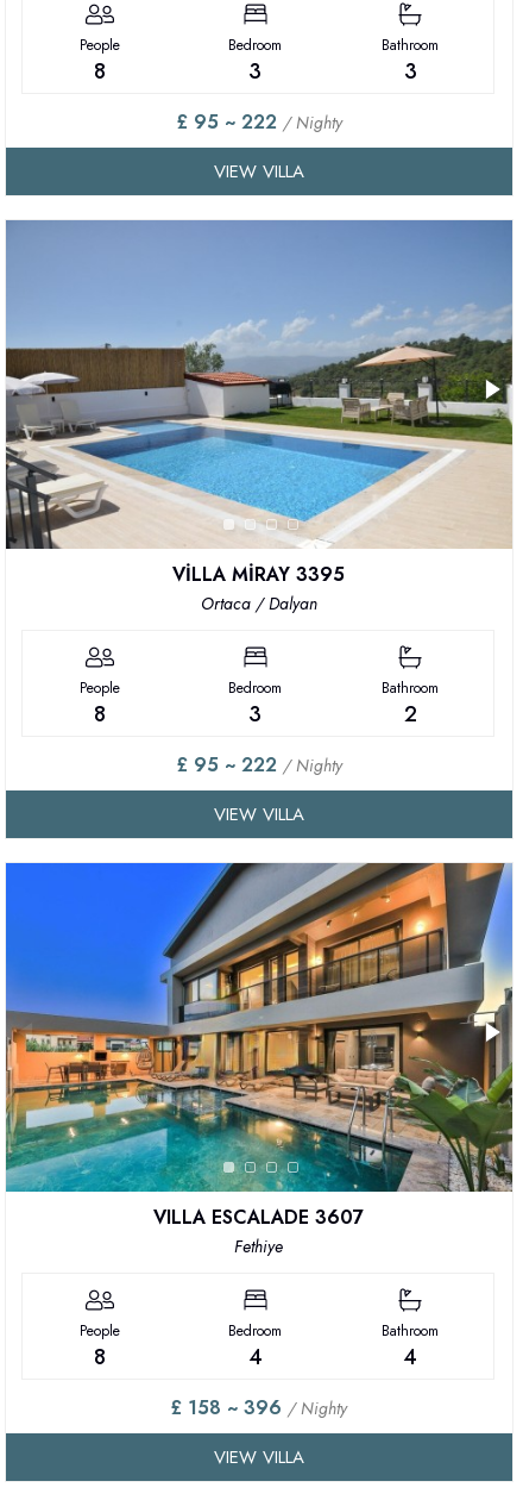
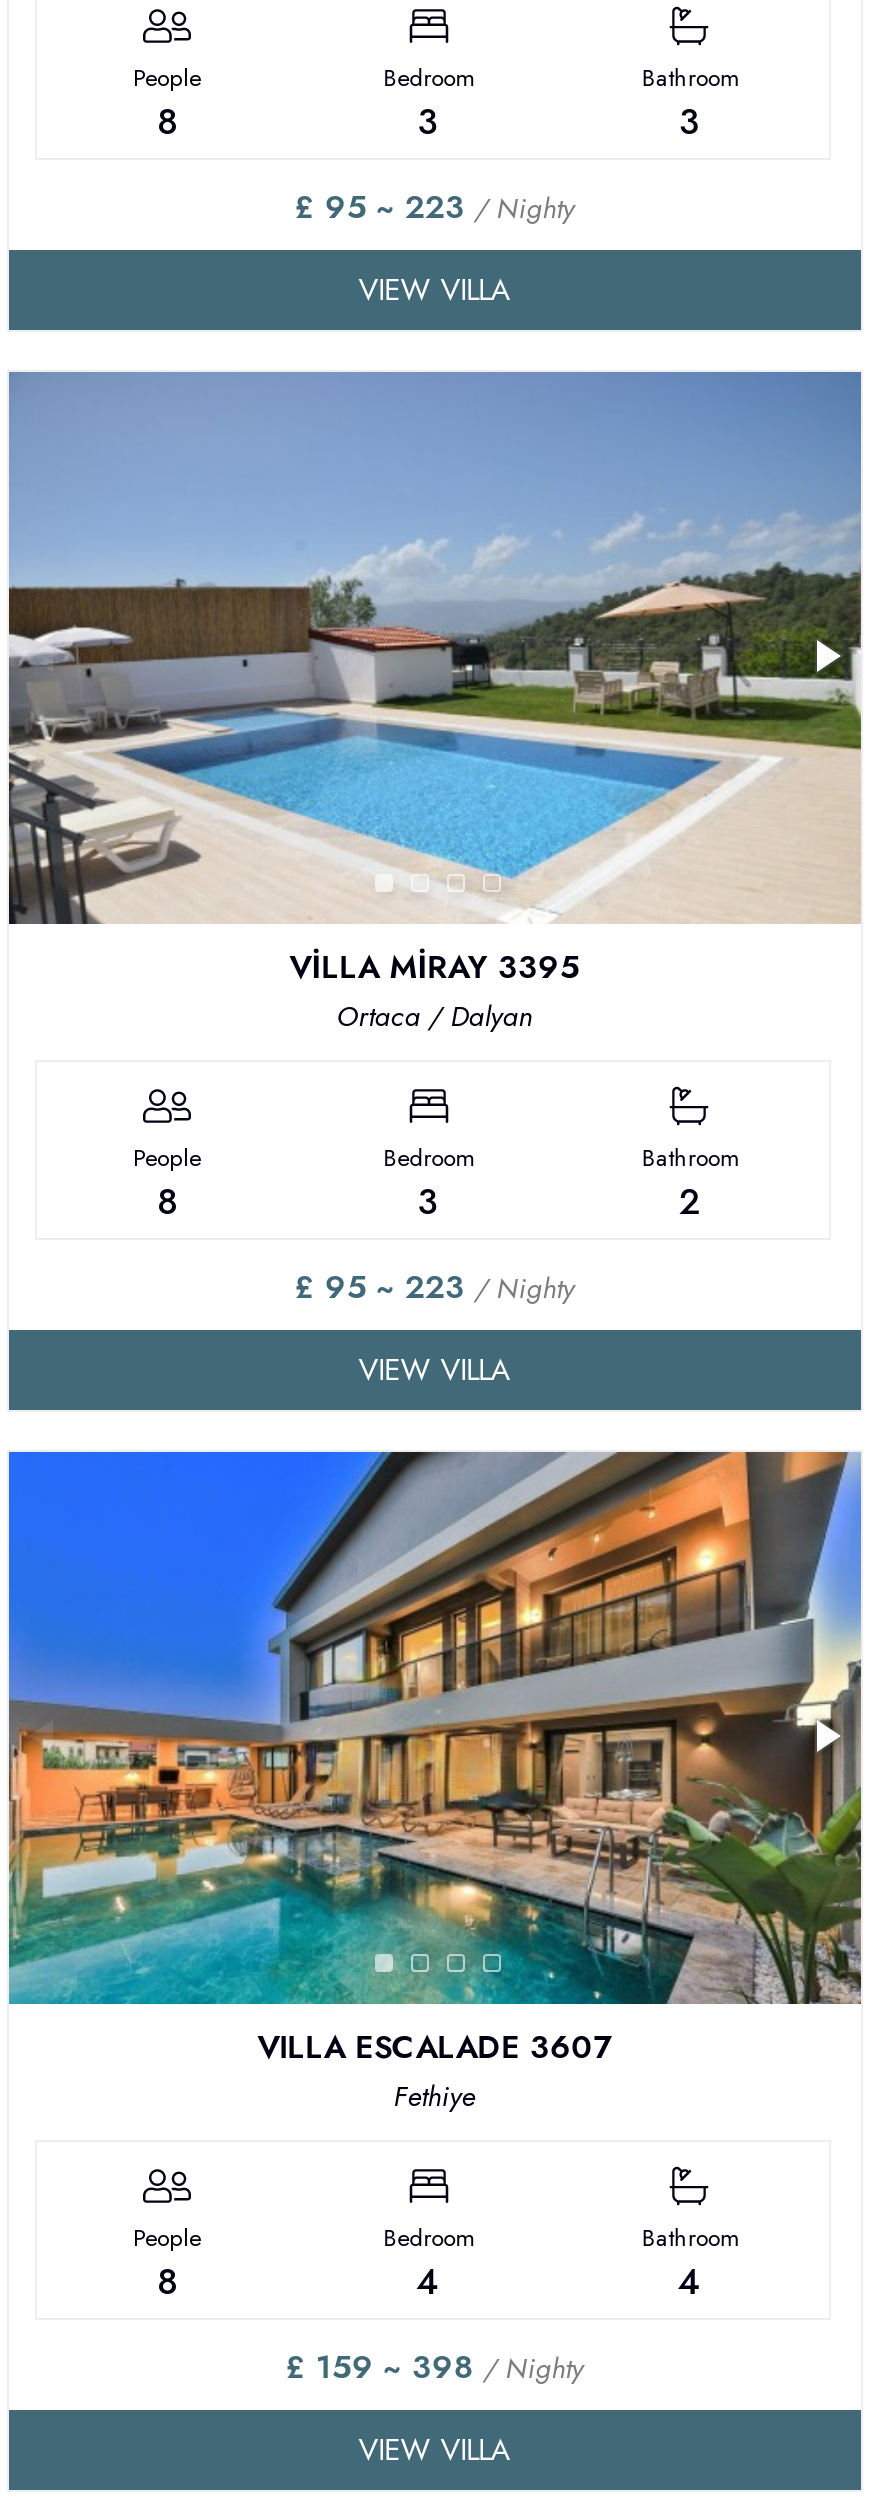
[176,109,342,136] £ 95 ~ 222 / Nighty -> [295,185,575,231] £ 95 ~ 223 / Nighty
[176,751,342,779] £ 95 ~ 222 / Nighty -> [295,1264,575,1310] £ 95 ~ 223 / Nighty
[170,1394,347,1421] £ 158 ~ 396 / Nighty -> [286,2344,584,2390] £ 159 ~ 398 / Nighty

